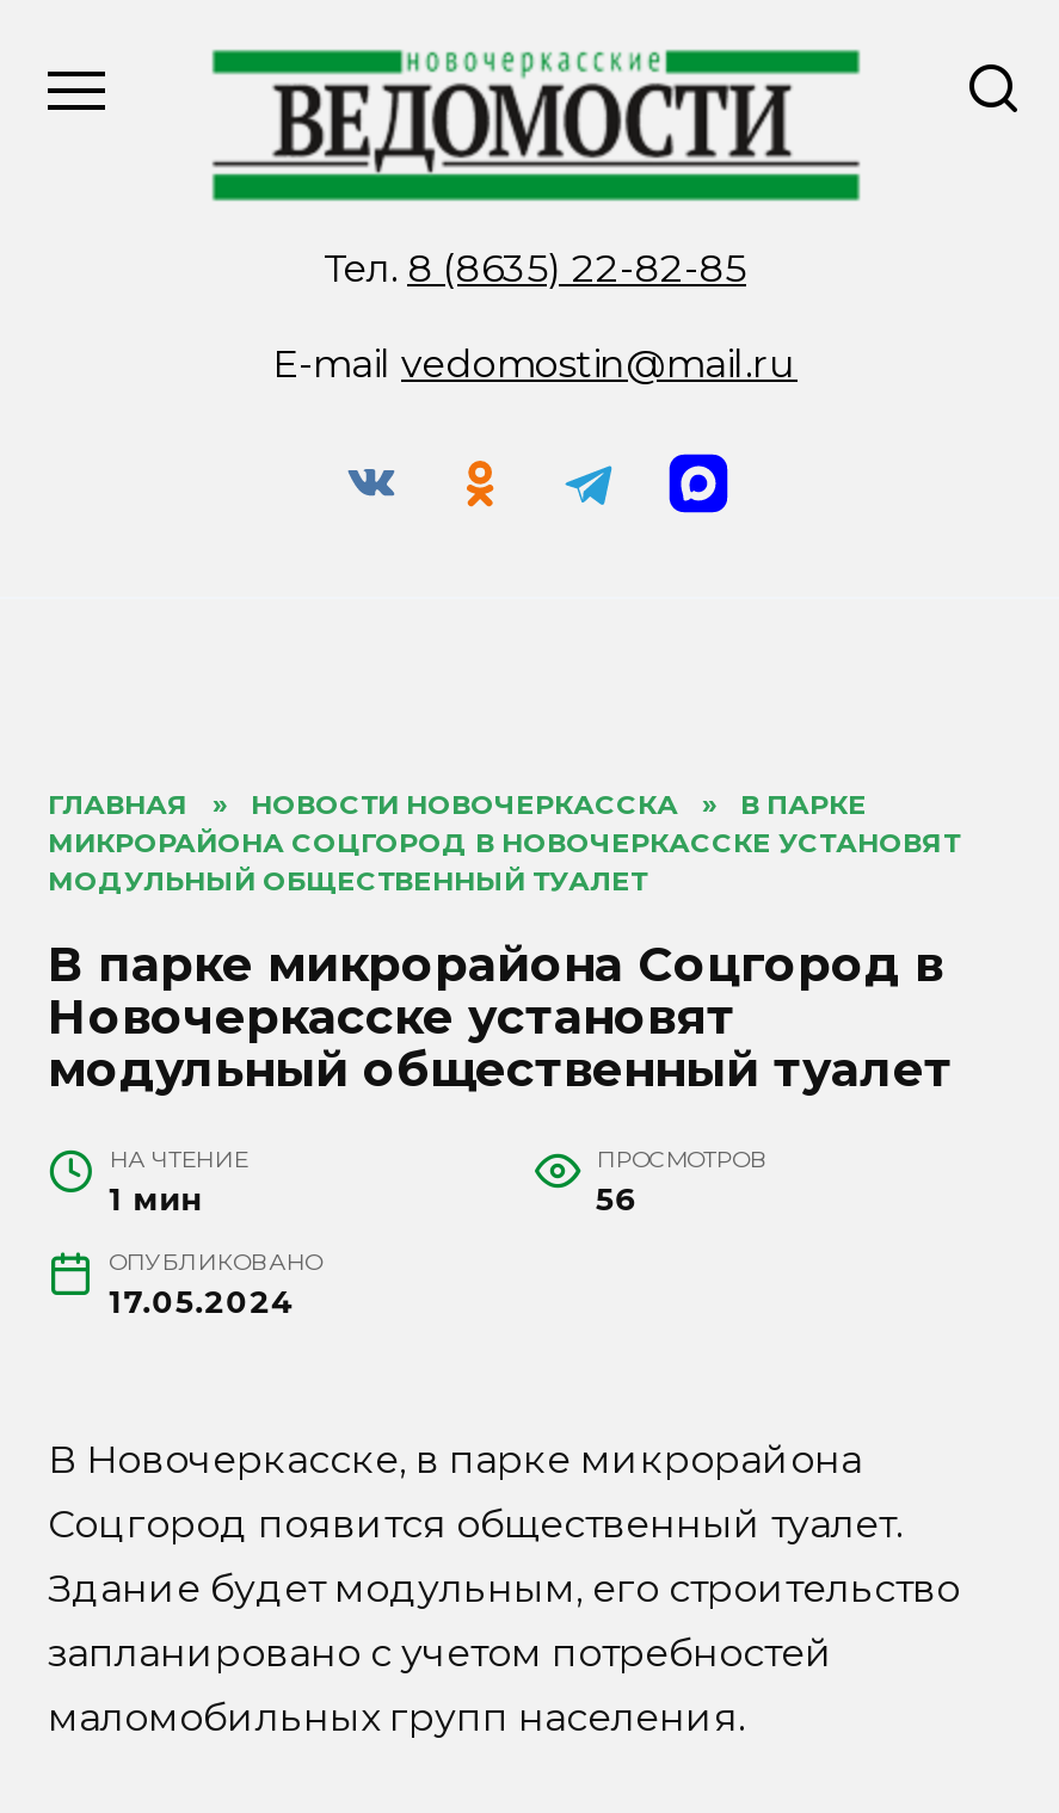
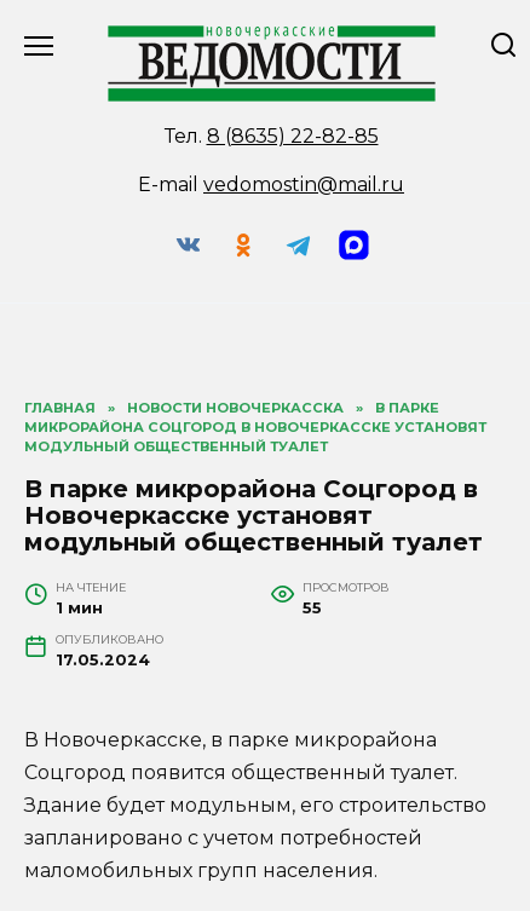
[596,1181,637,1216] 56 -> [302,598,321,617] 55

